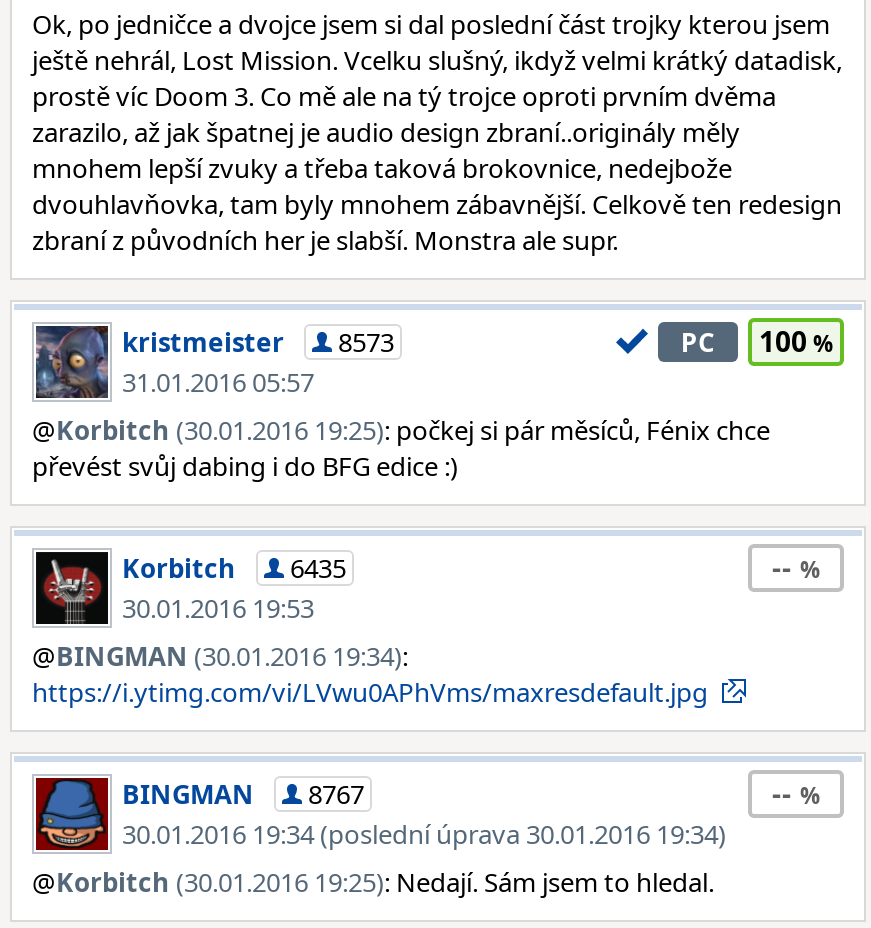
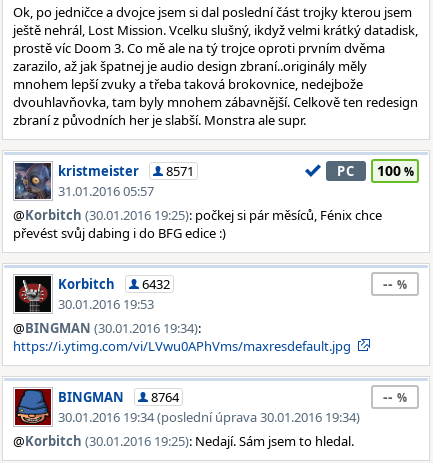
[122,324,394,360] kristmeister 8573 -> [58,162,194,180] kristmeister 8571
[122,550,346,586] Korbitch 6435 -> [58,275,170,293] Korbitch 6432
[122,776,364,812] BINGMAN 8767 -> [58,388,179,406] BINGMAN 8764

